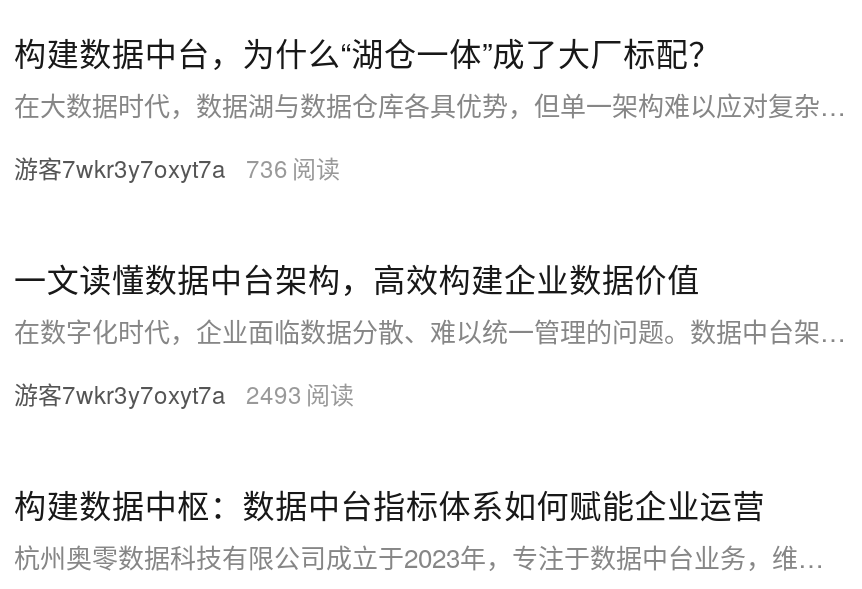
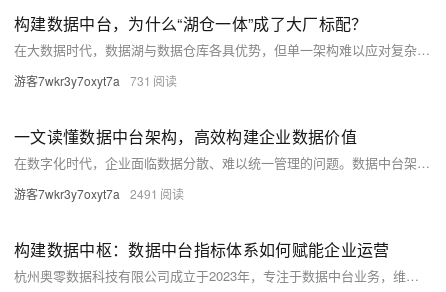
[14,150,288,184] 游客7wkr3y7oxyt7a 736 -> [14,72,151,89] 游客7wkr3y7oxyt7a 731
[14,376,302,410] 游客7wkr3y7oxyt7a 2493 -> [14,185,158,202] 游客7wkr3y7oxyt7a 2491

